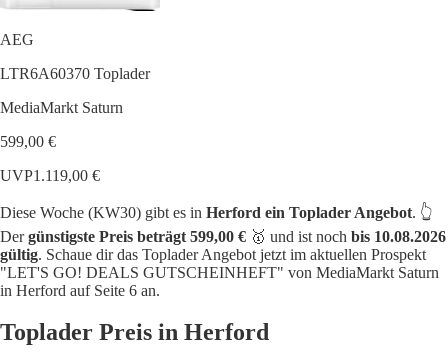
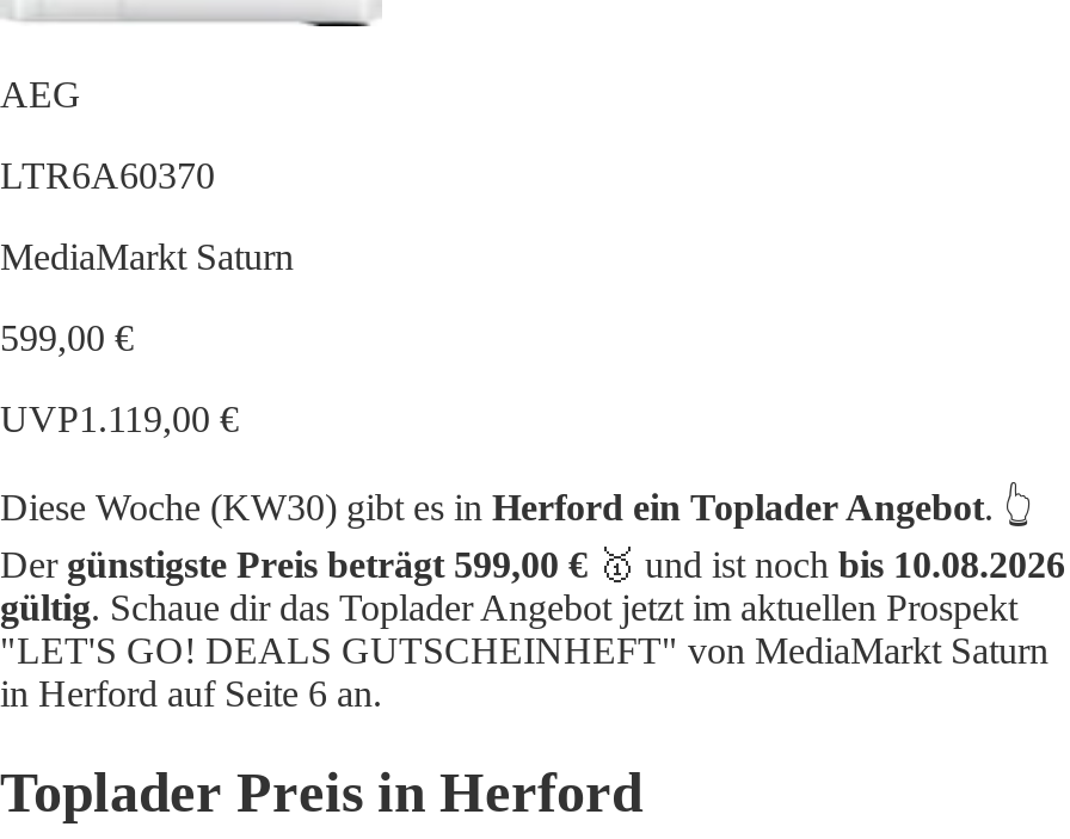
[0,64,150,81] LTR6A60370 Toplader -> [0,154,215,195] LTR6A60370

